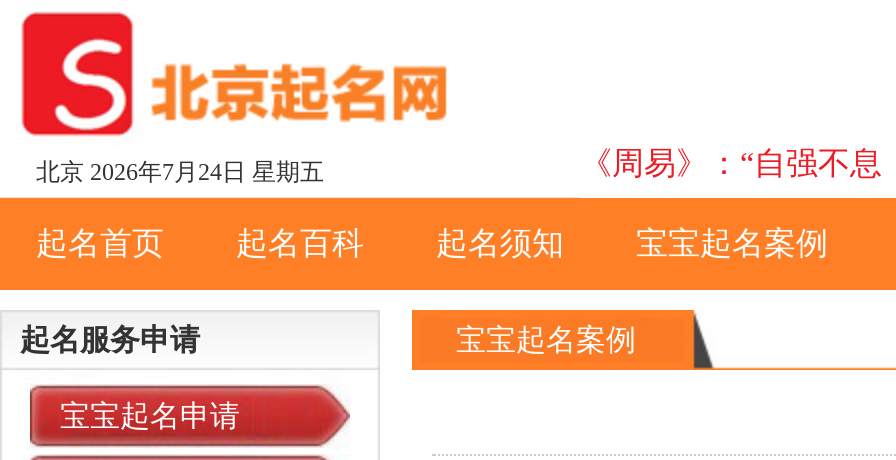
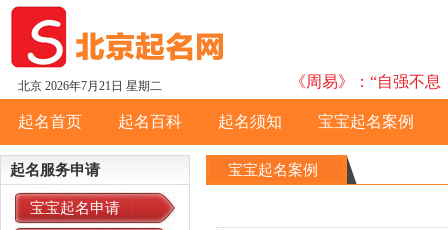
[36,158,324,186] 北京2026年7月24日 星期五 -> [18,79,162,93] 北京2026年7月21日 星期二

